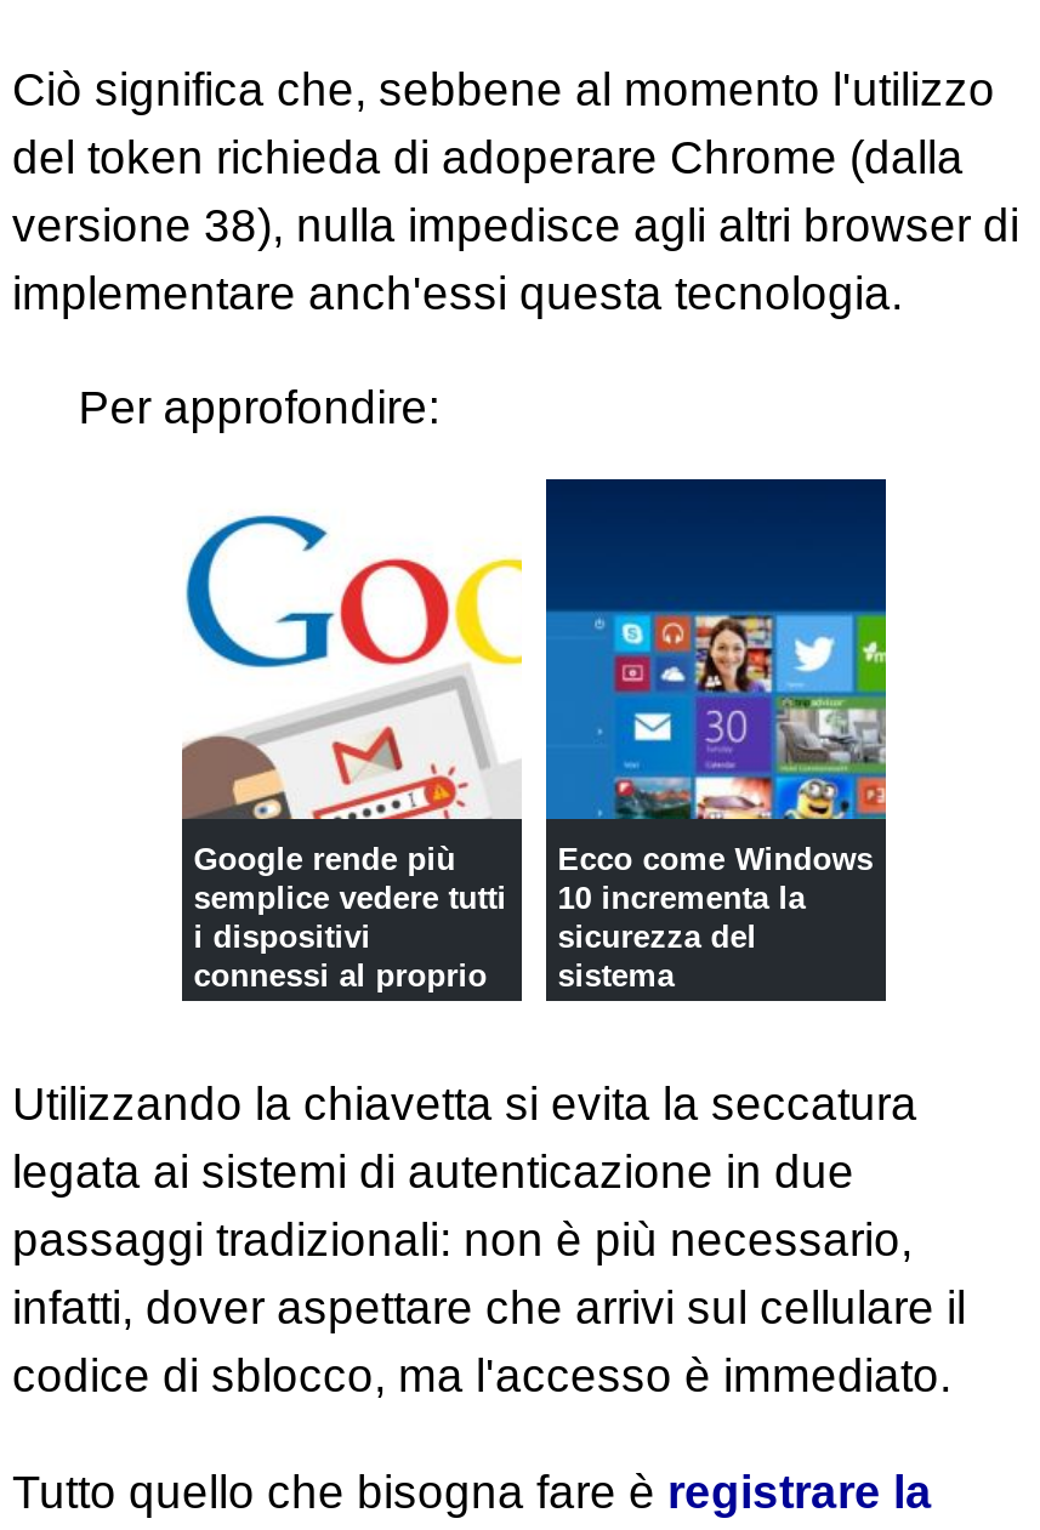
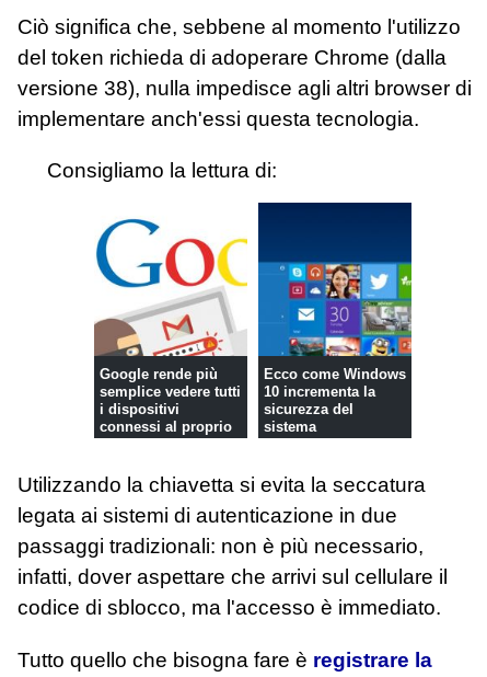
[78,383,440,434] Per approfondire: -> [47,159,277,182] Consigliamo la lettura di:

